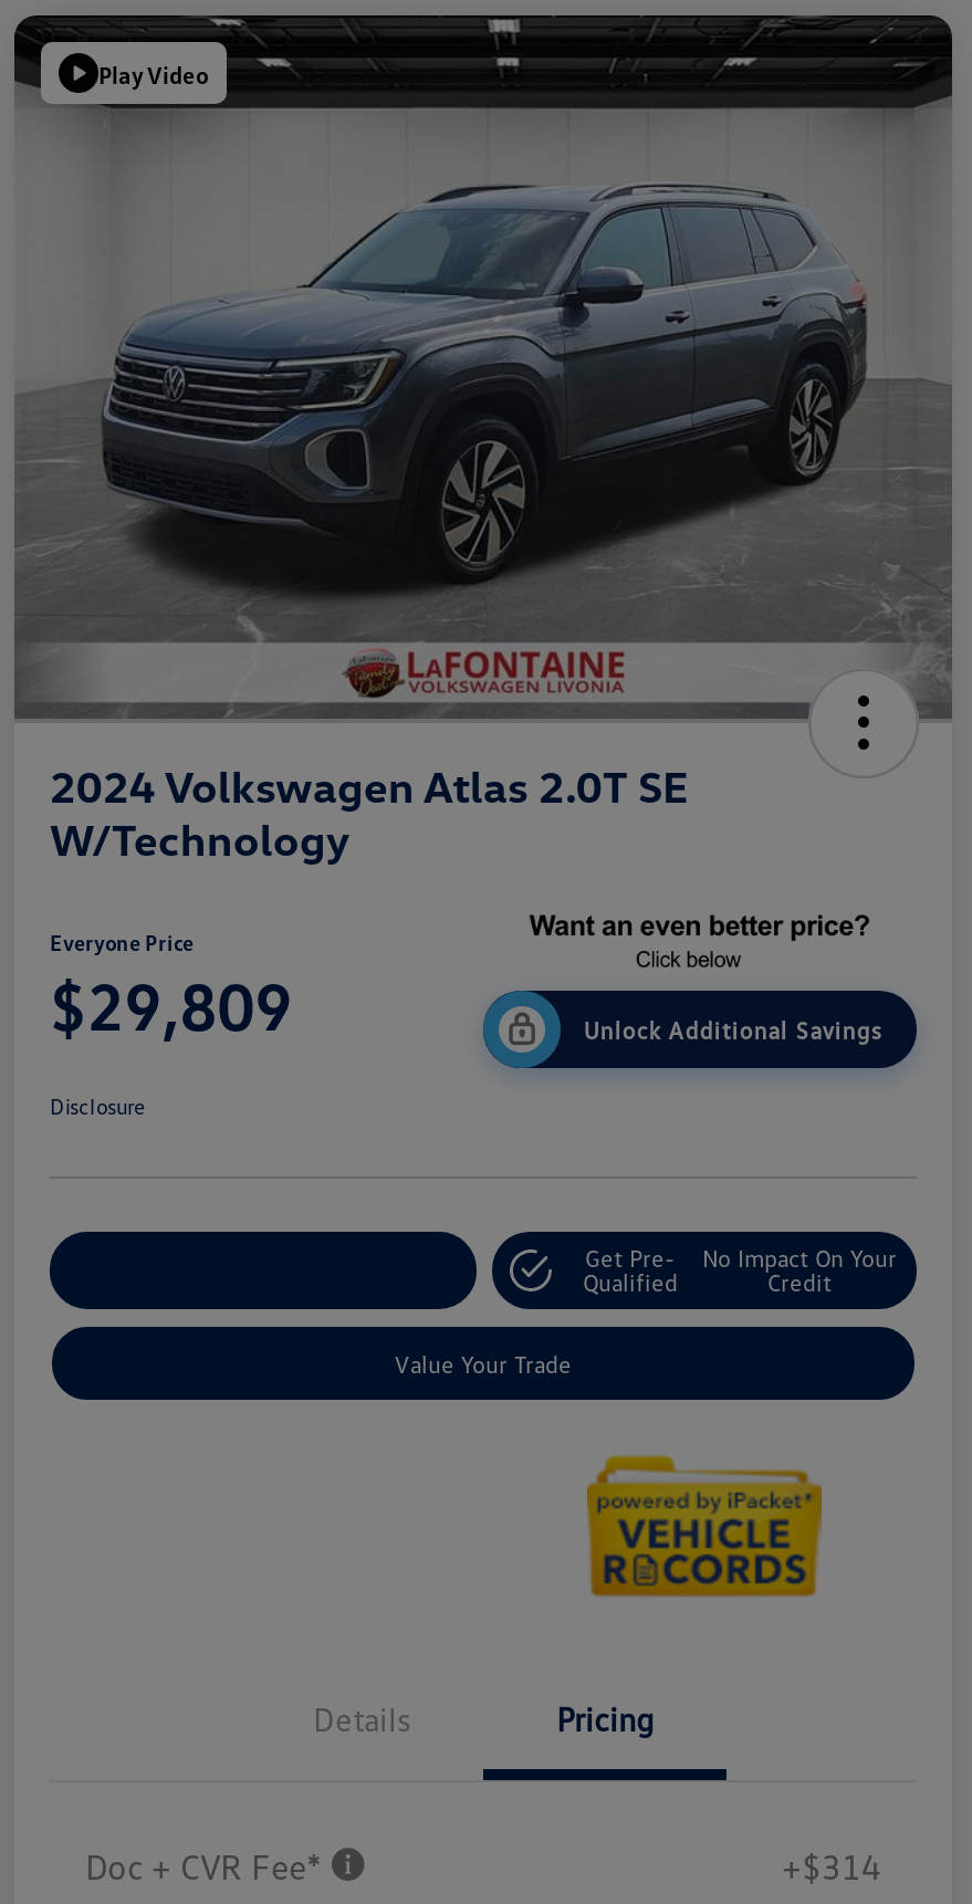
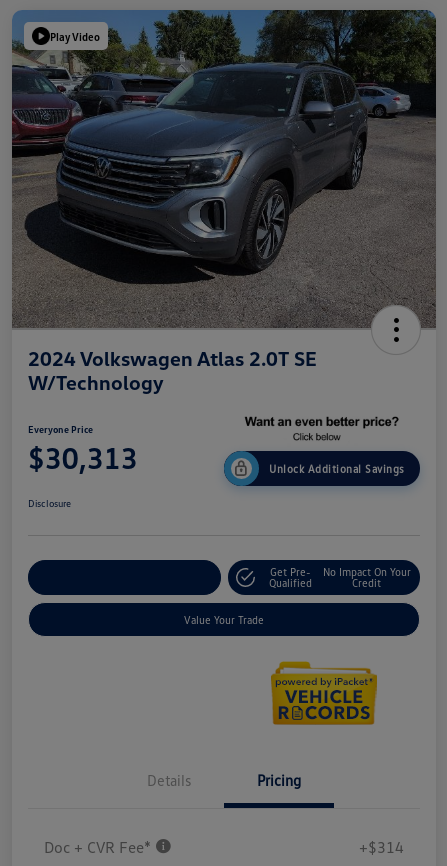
[12,13,952,714] [image] -> [11,9,437,327] [image]
[50,964,293,1046] $29,809 -> [28,439,138,476] $30,313

